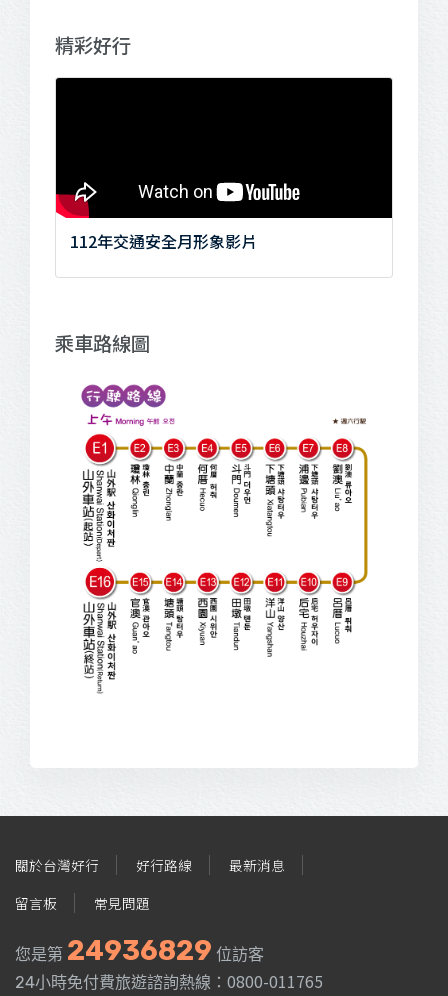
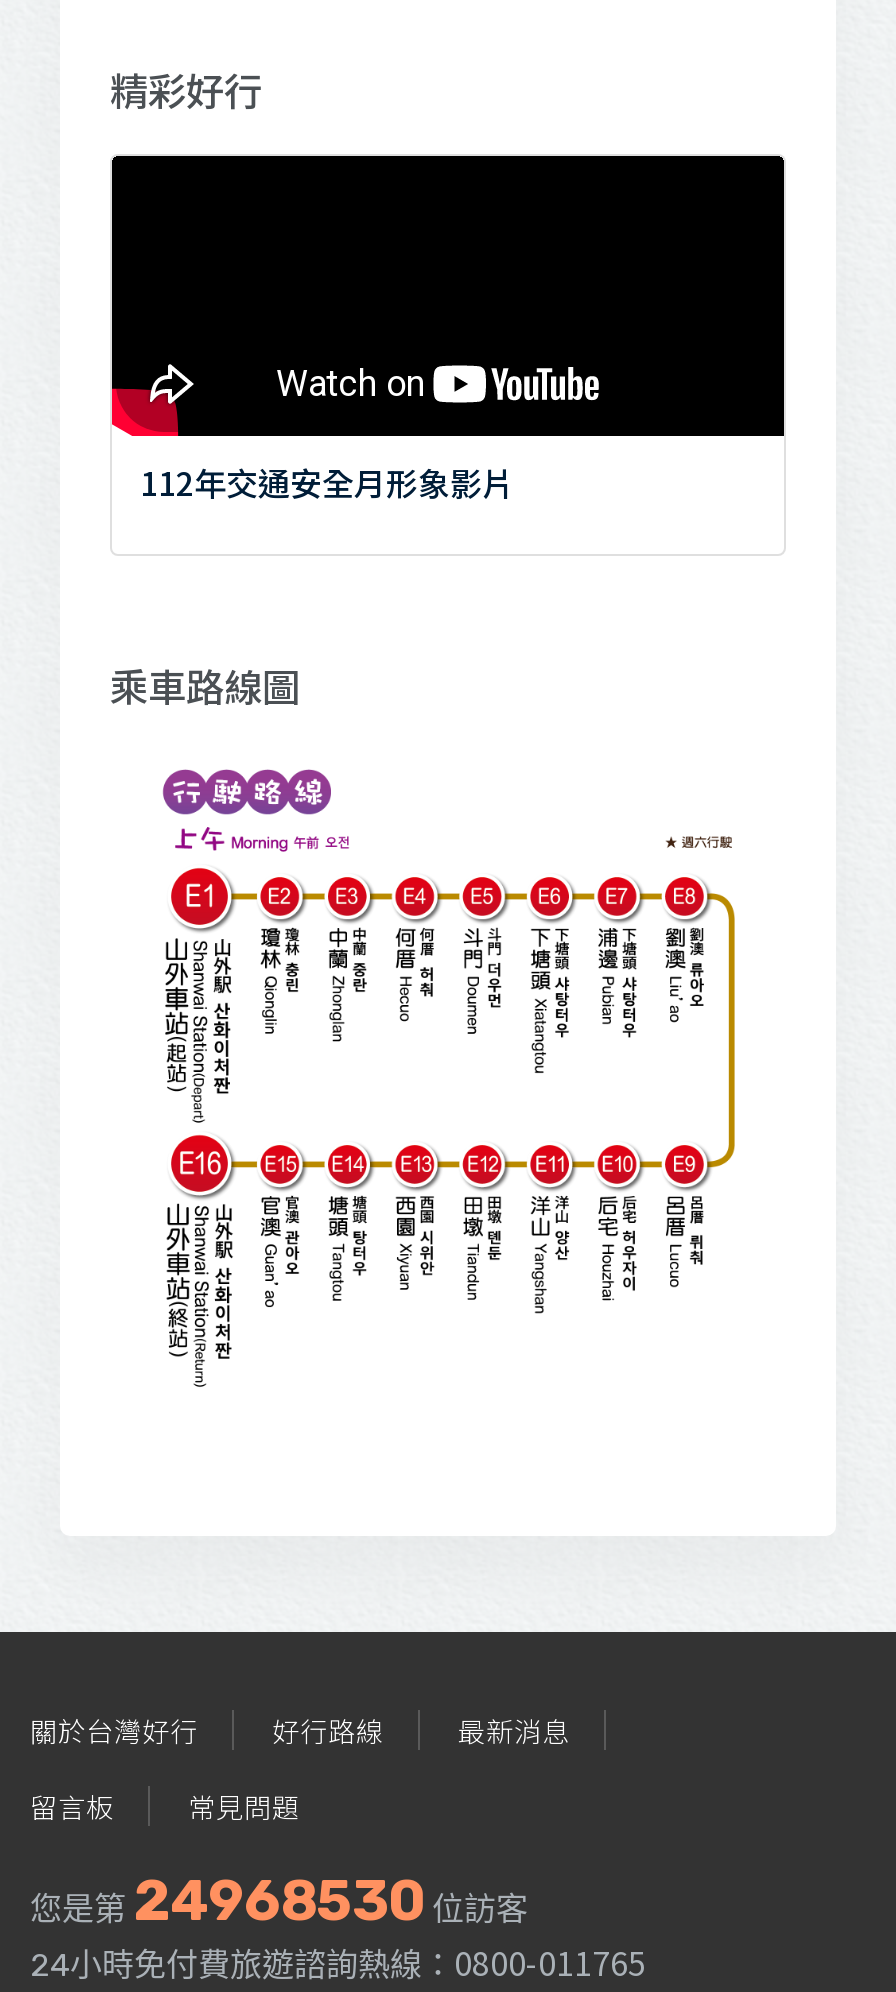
[15,934,264,967] 您是第 24936829 位訪客 -> [30,1868,528,1934] 您是第 24968530 位訪客

